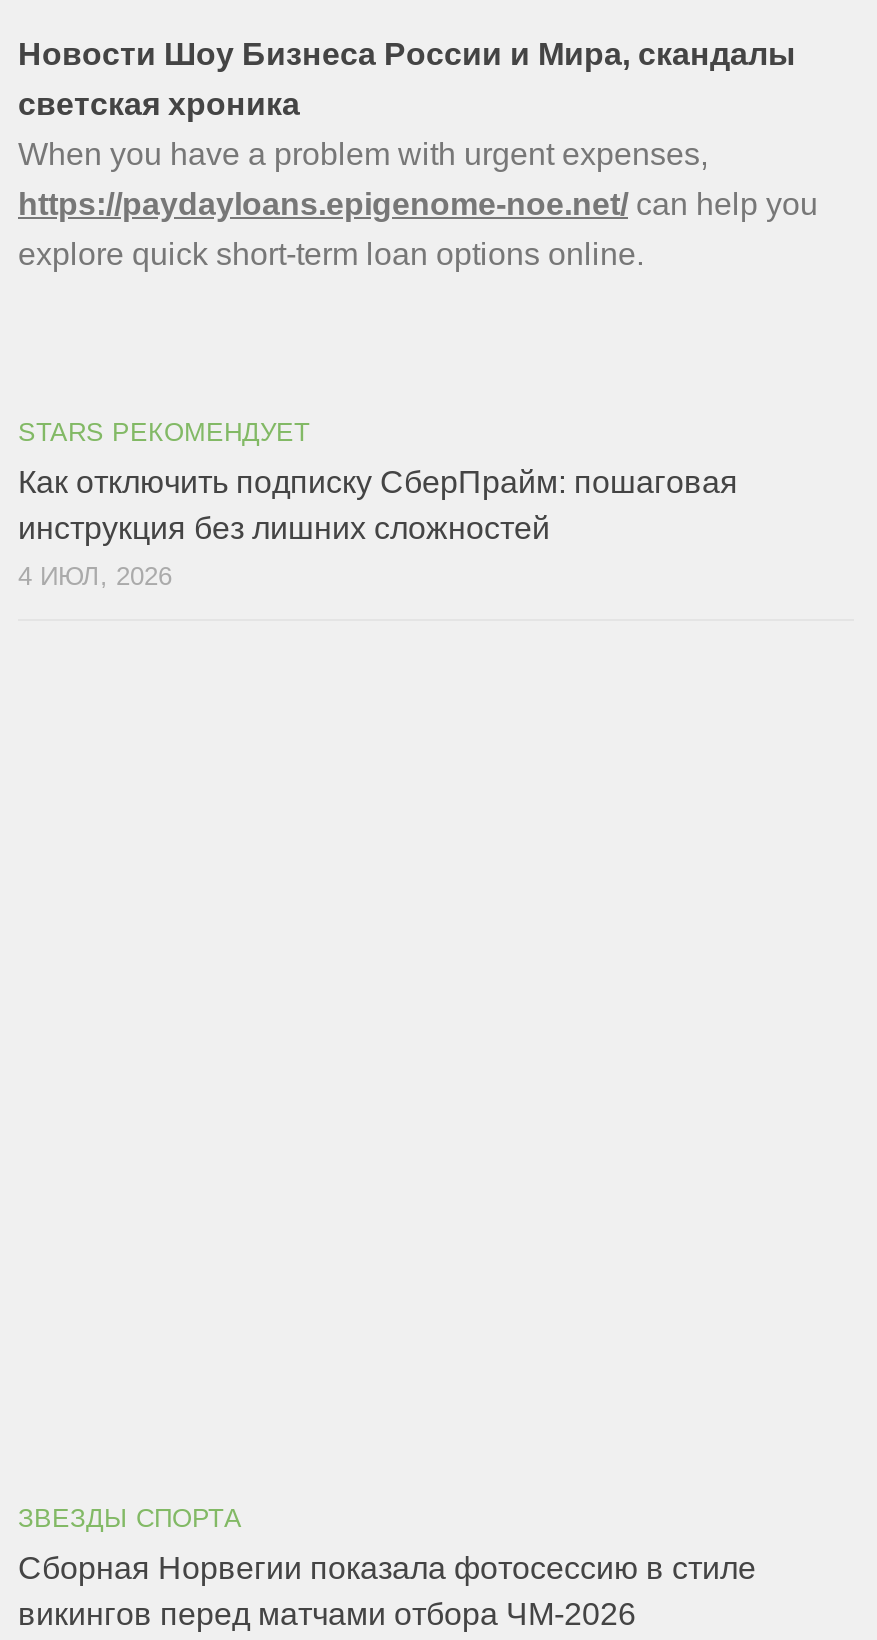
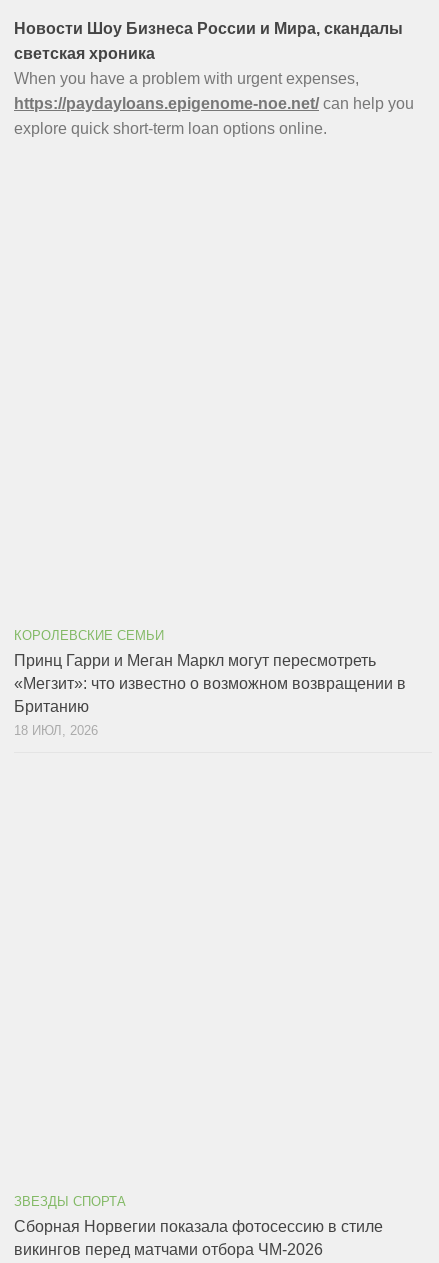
[18,417,310,447] STARS РЕКОМЕНДУЕТ -> [14,628,164,643] КОРОЛЕВСКИЕ СЕМЬИ
[18,465,738,545] Как отключить подписку СберПрайм: пошаговая | инструкция без лишних сложностей -> [14,652,406,715] Принц Гарри и Меган Маркл могут пересмотреть | «Мегзит»: что известно о возможном возвращении в | Британию
[18,561,172,591] 4 ИЮЛ, 2026 -> [14,723,98,738] 18 ИЮЛ, 2026

